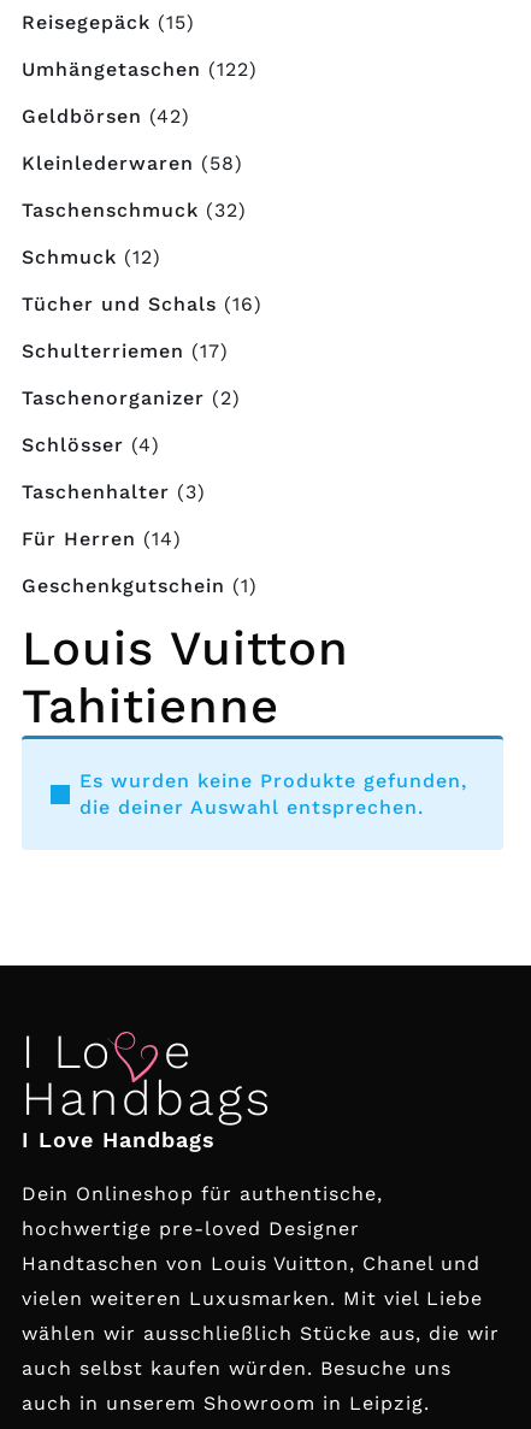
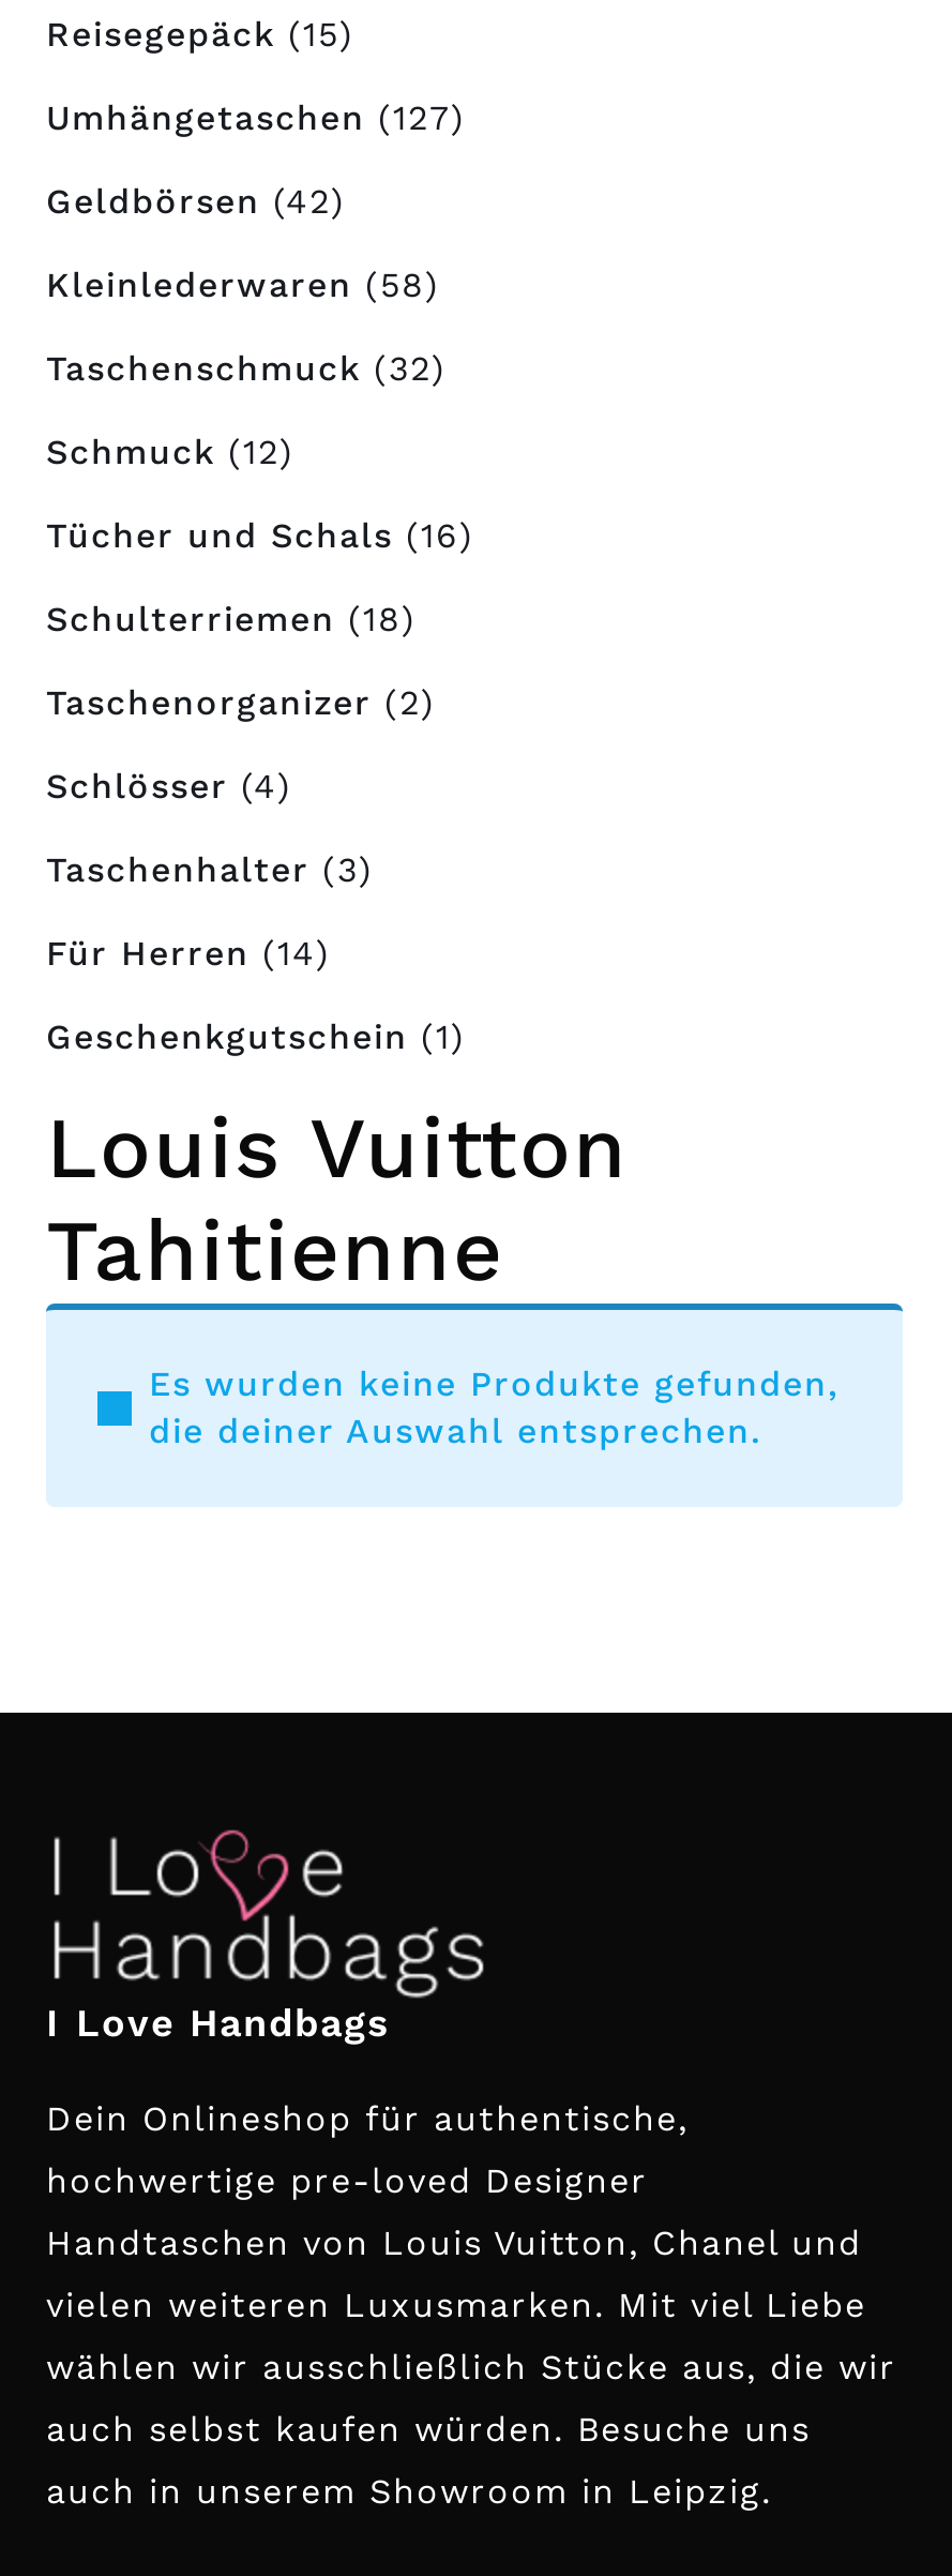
[22,58,258,81] Umhängetaschen (122) -> [46,97,466,138] Umhängetaschen (127)
[22,339,229,362] Schulterriemen (17) -> [46,599,417,639] Schulterriemen (18)

